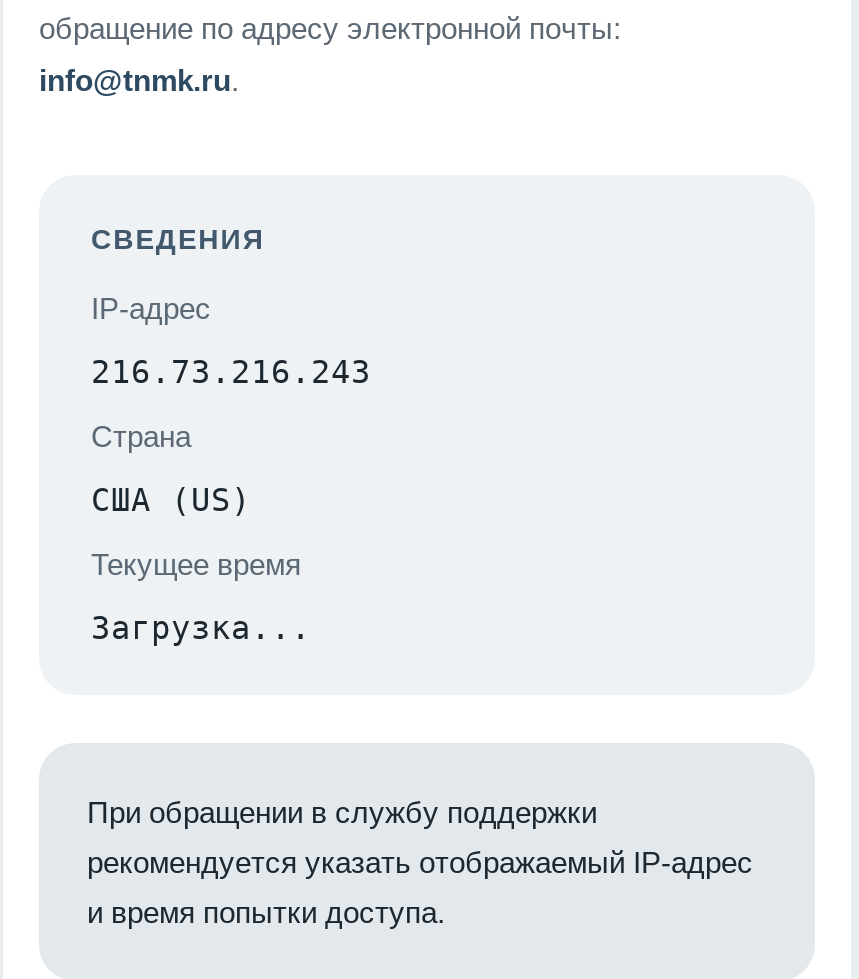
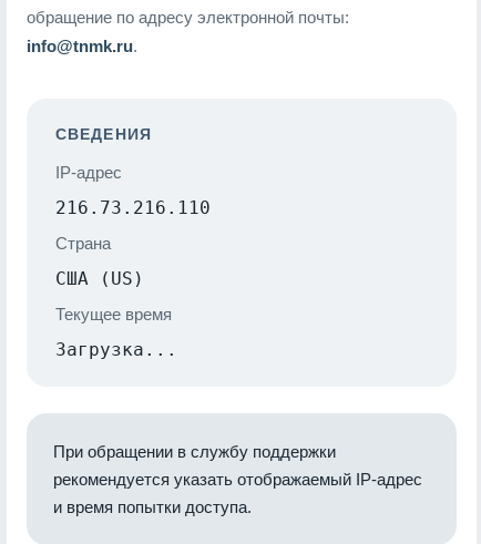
[91,352,371,390] 216.73.216.243 -> [55,197,211,218] 216.73.216.110

